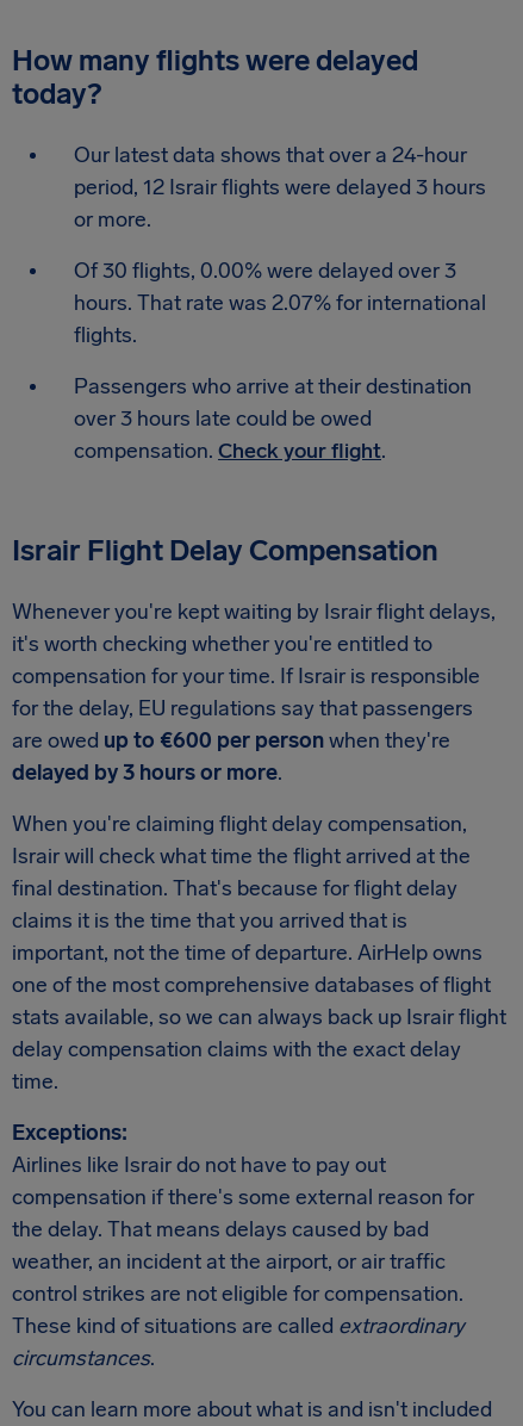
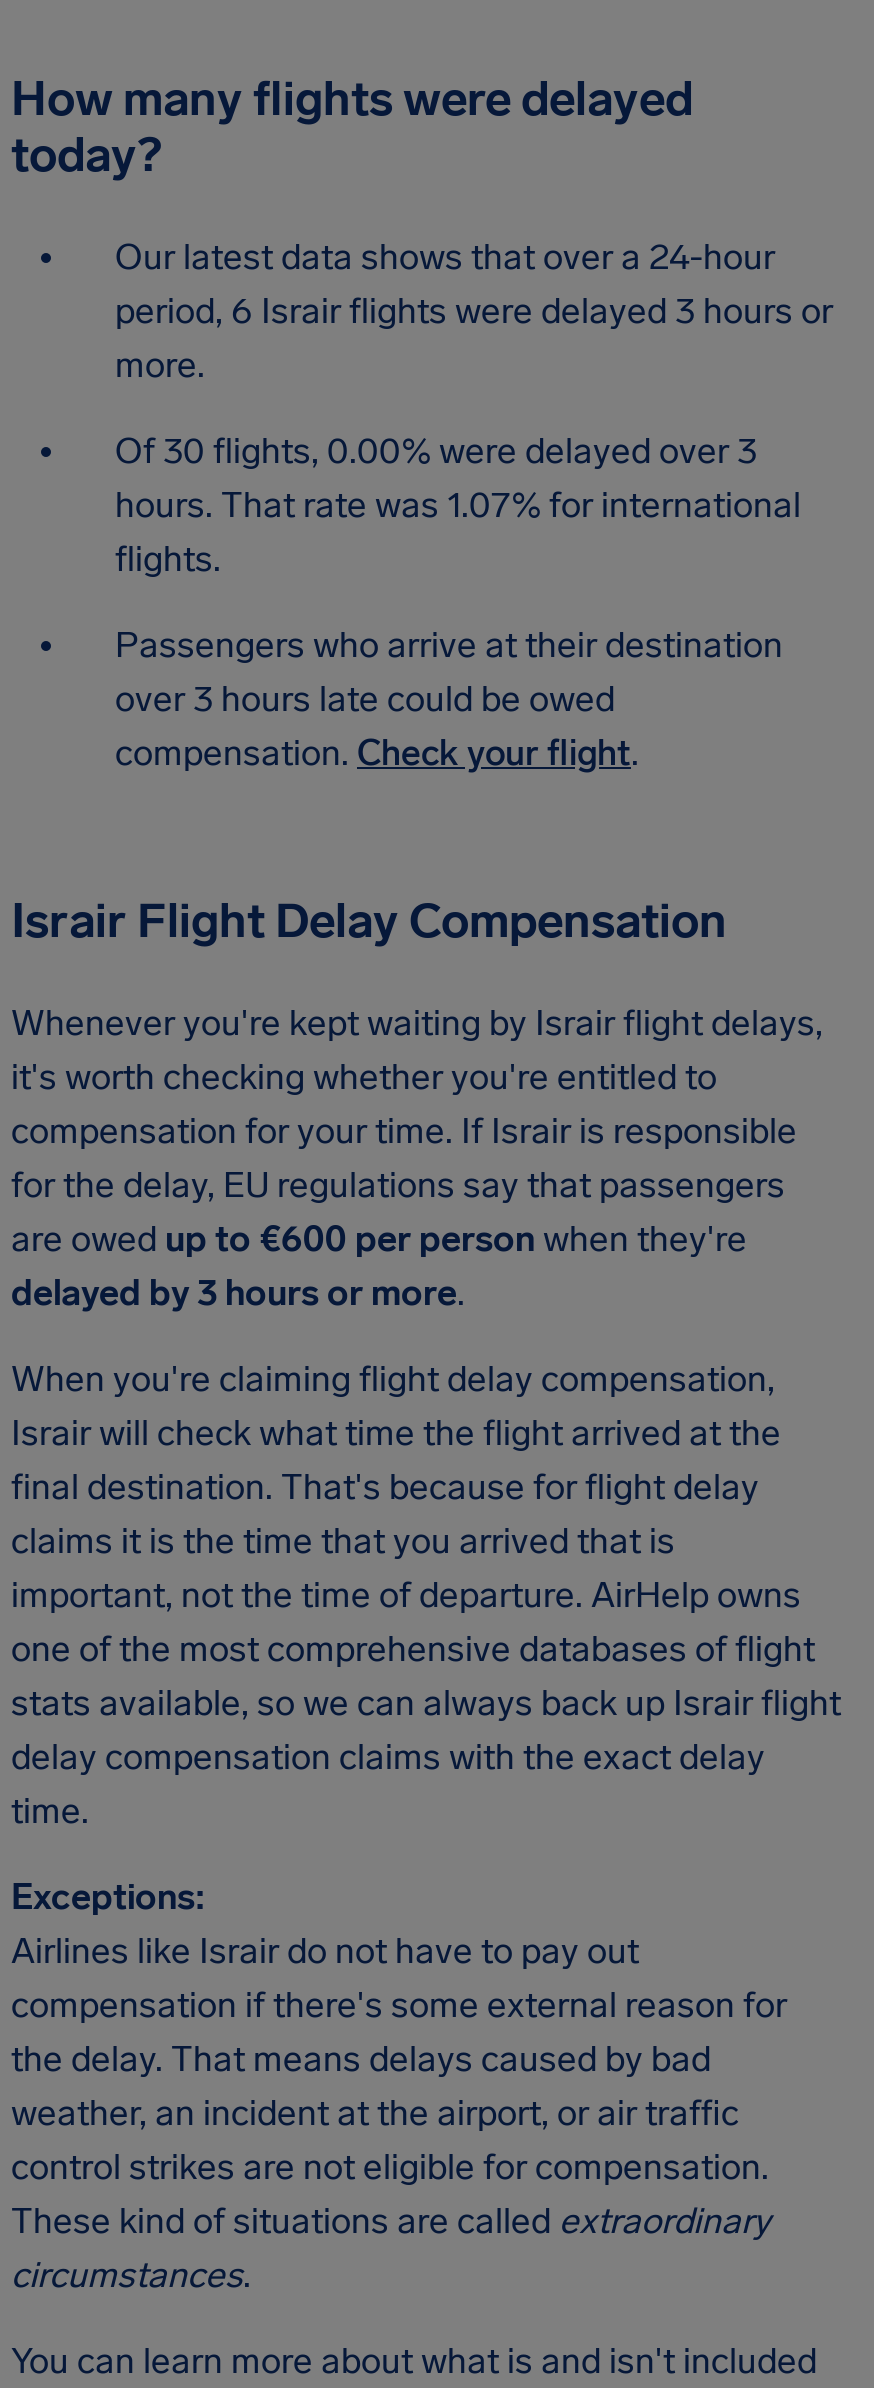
[74,174,486,232] period, 12 Israir flights were delayed 3 hours | or more. -> [115,288,833,386] period, 6 Israir flights were delayed 3 hours or | more.
[74,290,486,316] hours. That rate was 2.07% for international -> [115,482,801,526] hours. That rate was 1.07% for international

